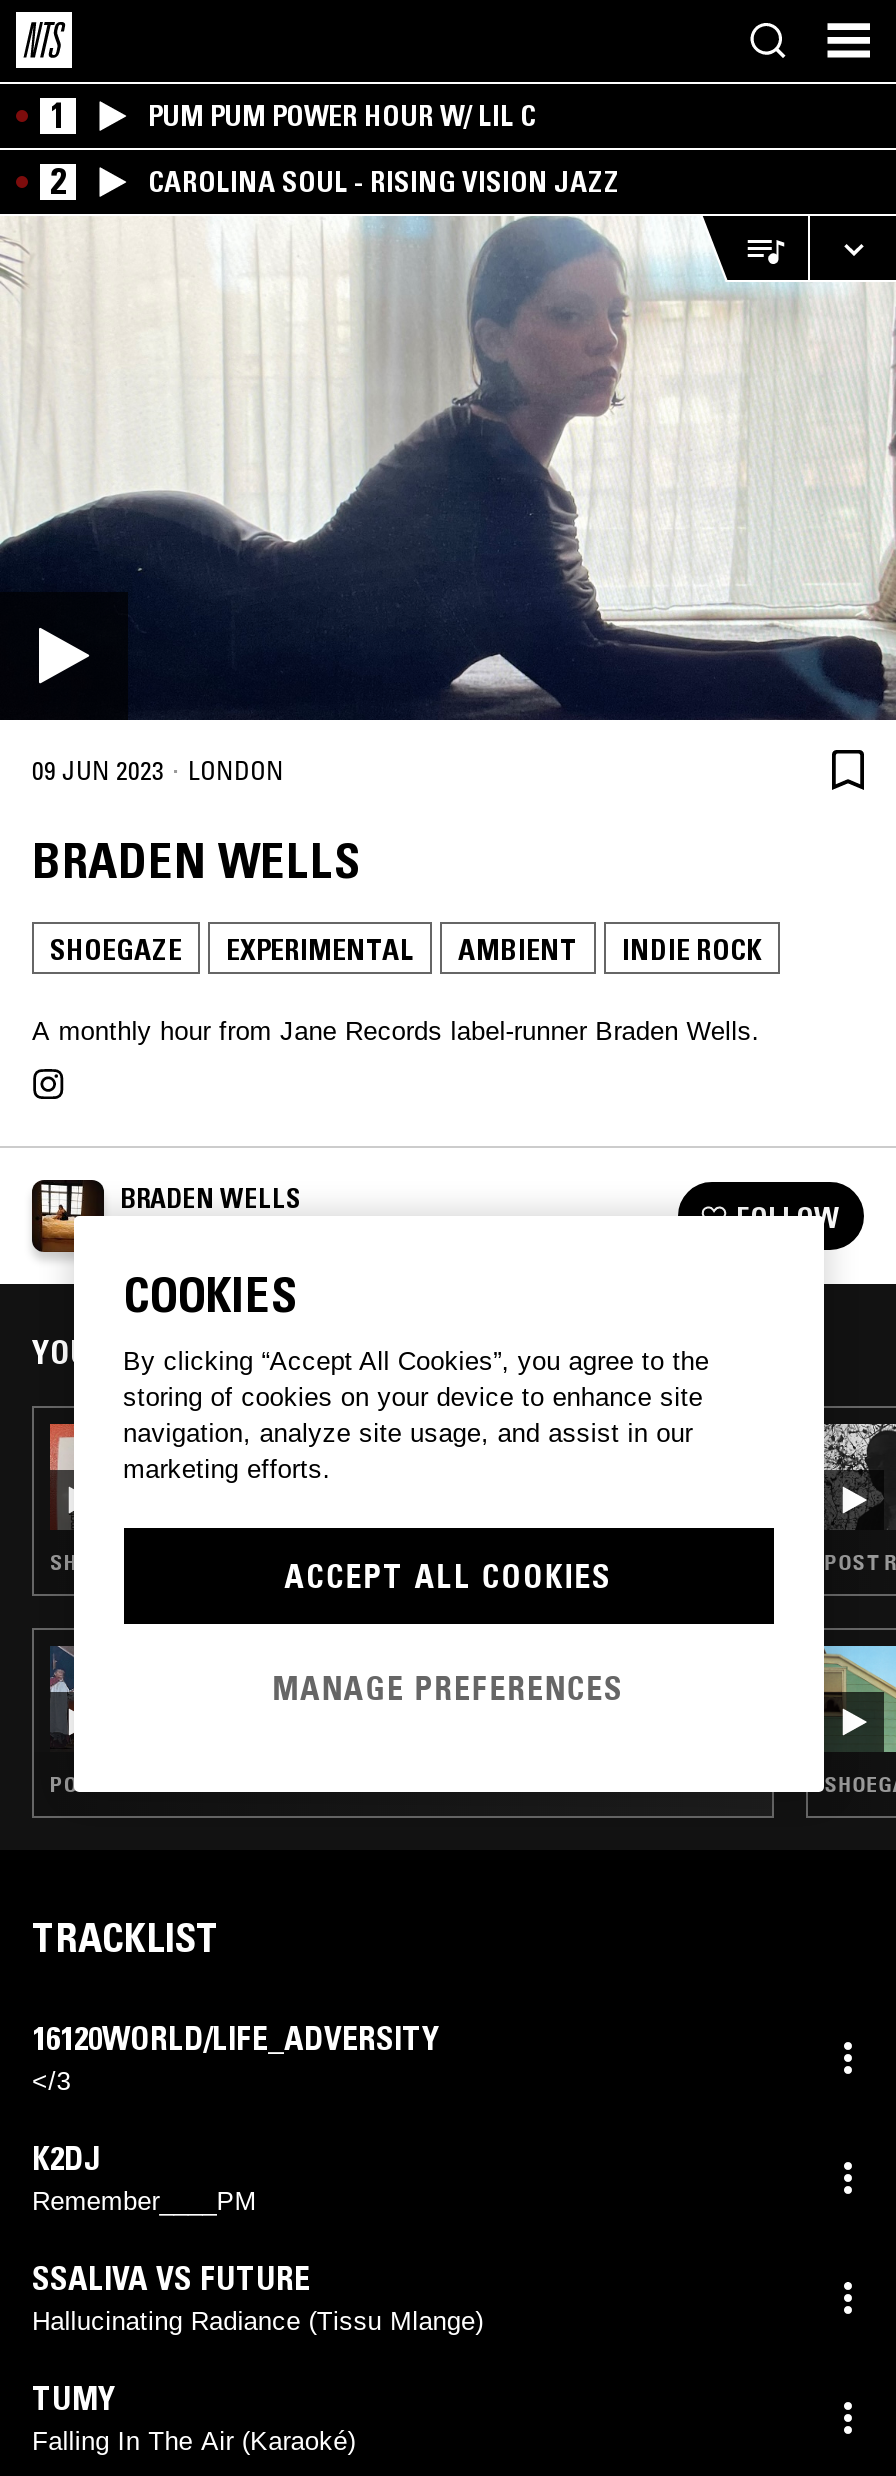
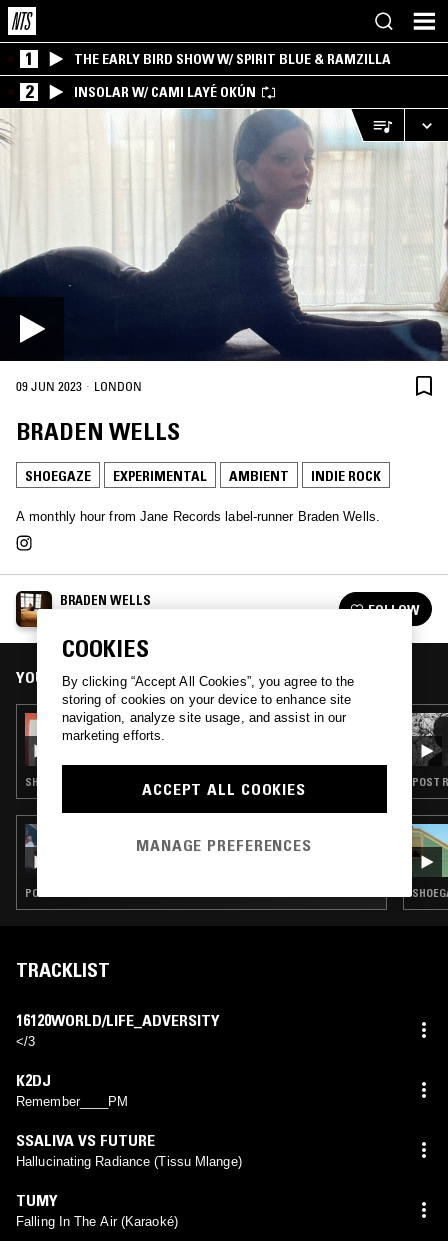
[148,98,536,134] PUM PUM POWER HOUR W/ LIL C -> [74,50,391,68] THE EARLY BIRD SHOW W/ SPIRIT BLUE & RAMZILLA
[148,164,620,200] CAROLINA SOUL - RISING VISION JAZZ -> [74,83,256,101] INSOLAR W/ CAMI LAYÉ OKÚN

